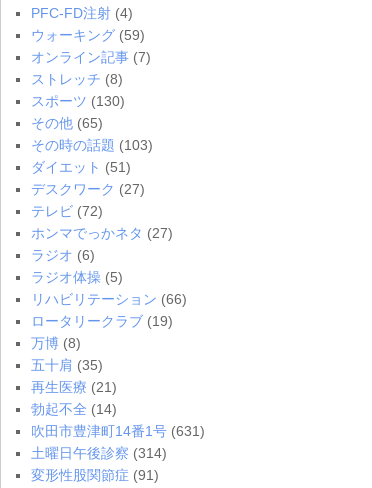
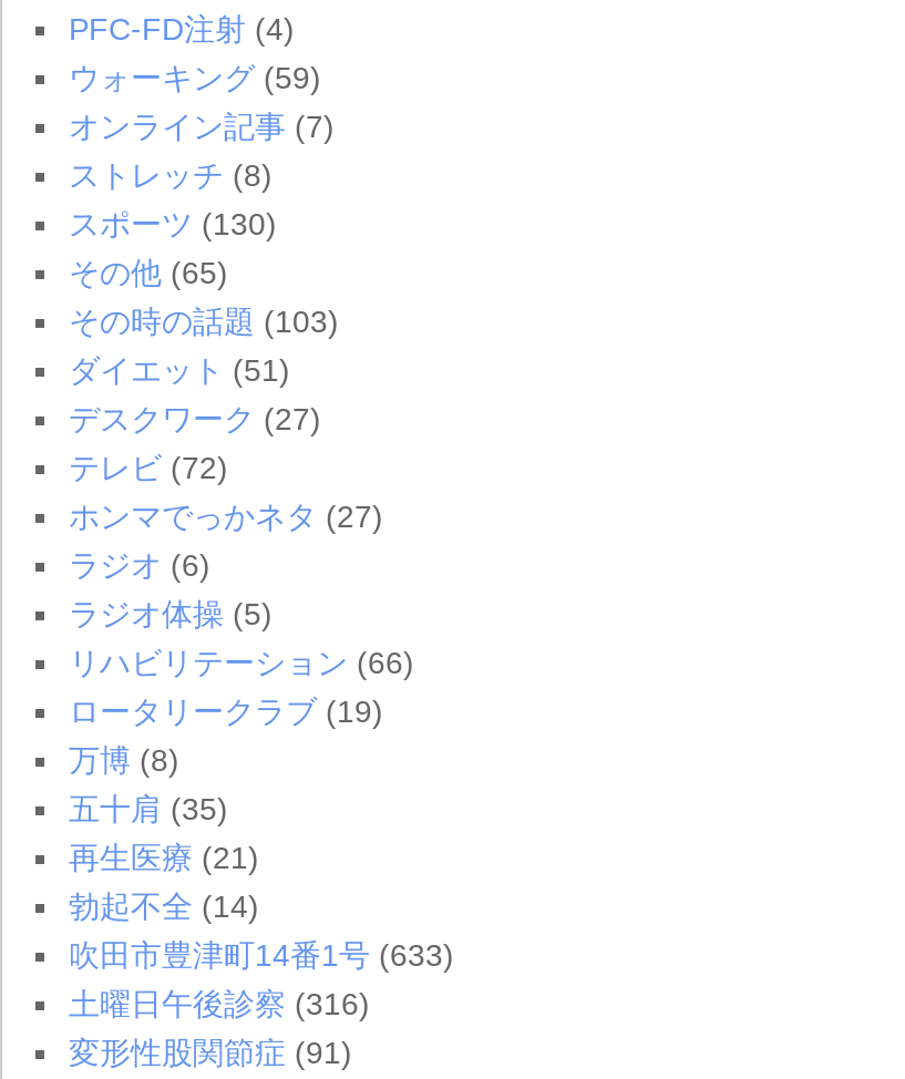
[31,423,205,439] 吹田市豊津町14番1号(631) -> [69,937,454,972] 吹田市豊津町14番1号(633)
[31,445,167,461] 土曜日午後診察(314) -> [69,986,370,1021] 土曜日午後診察(316)

